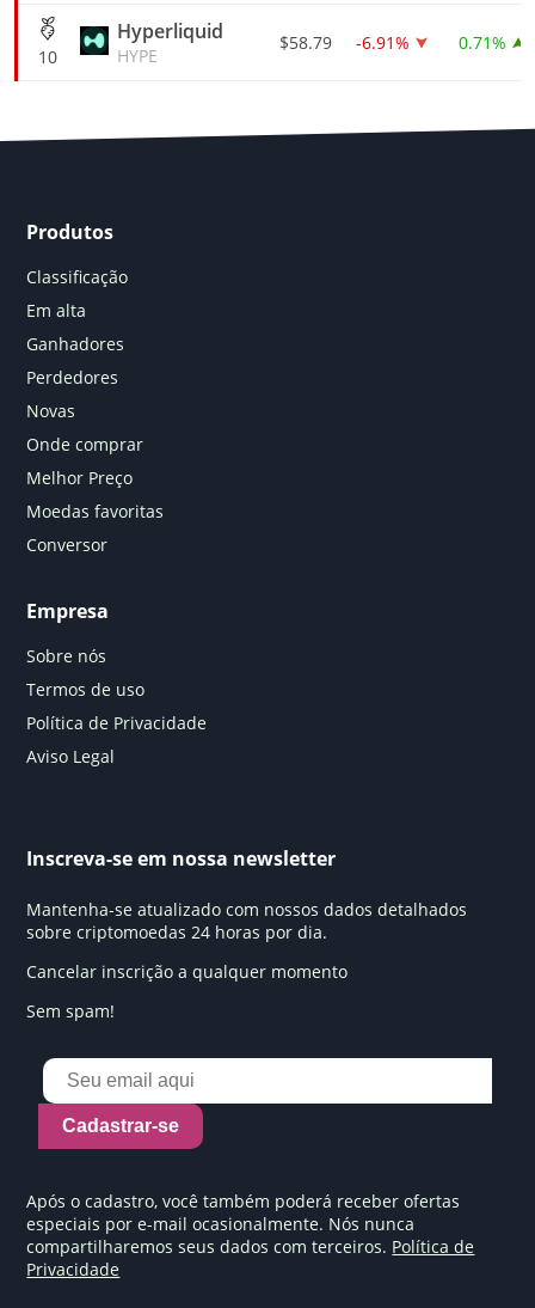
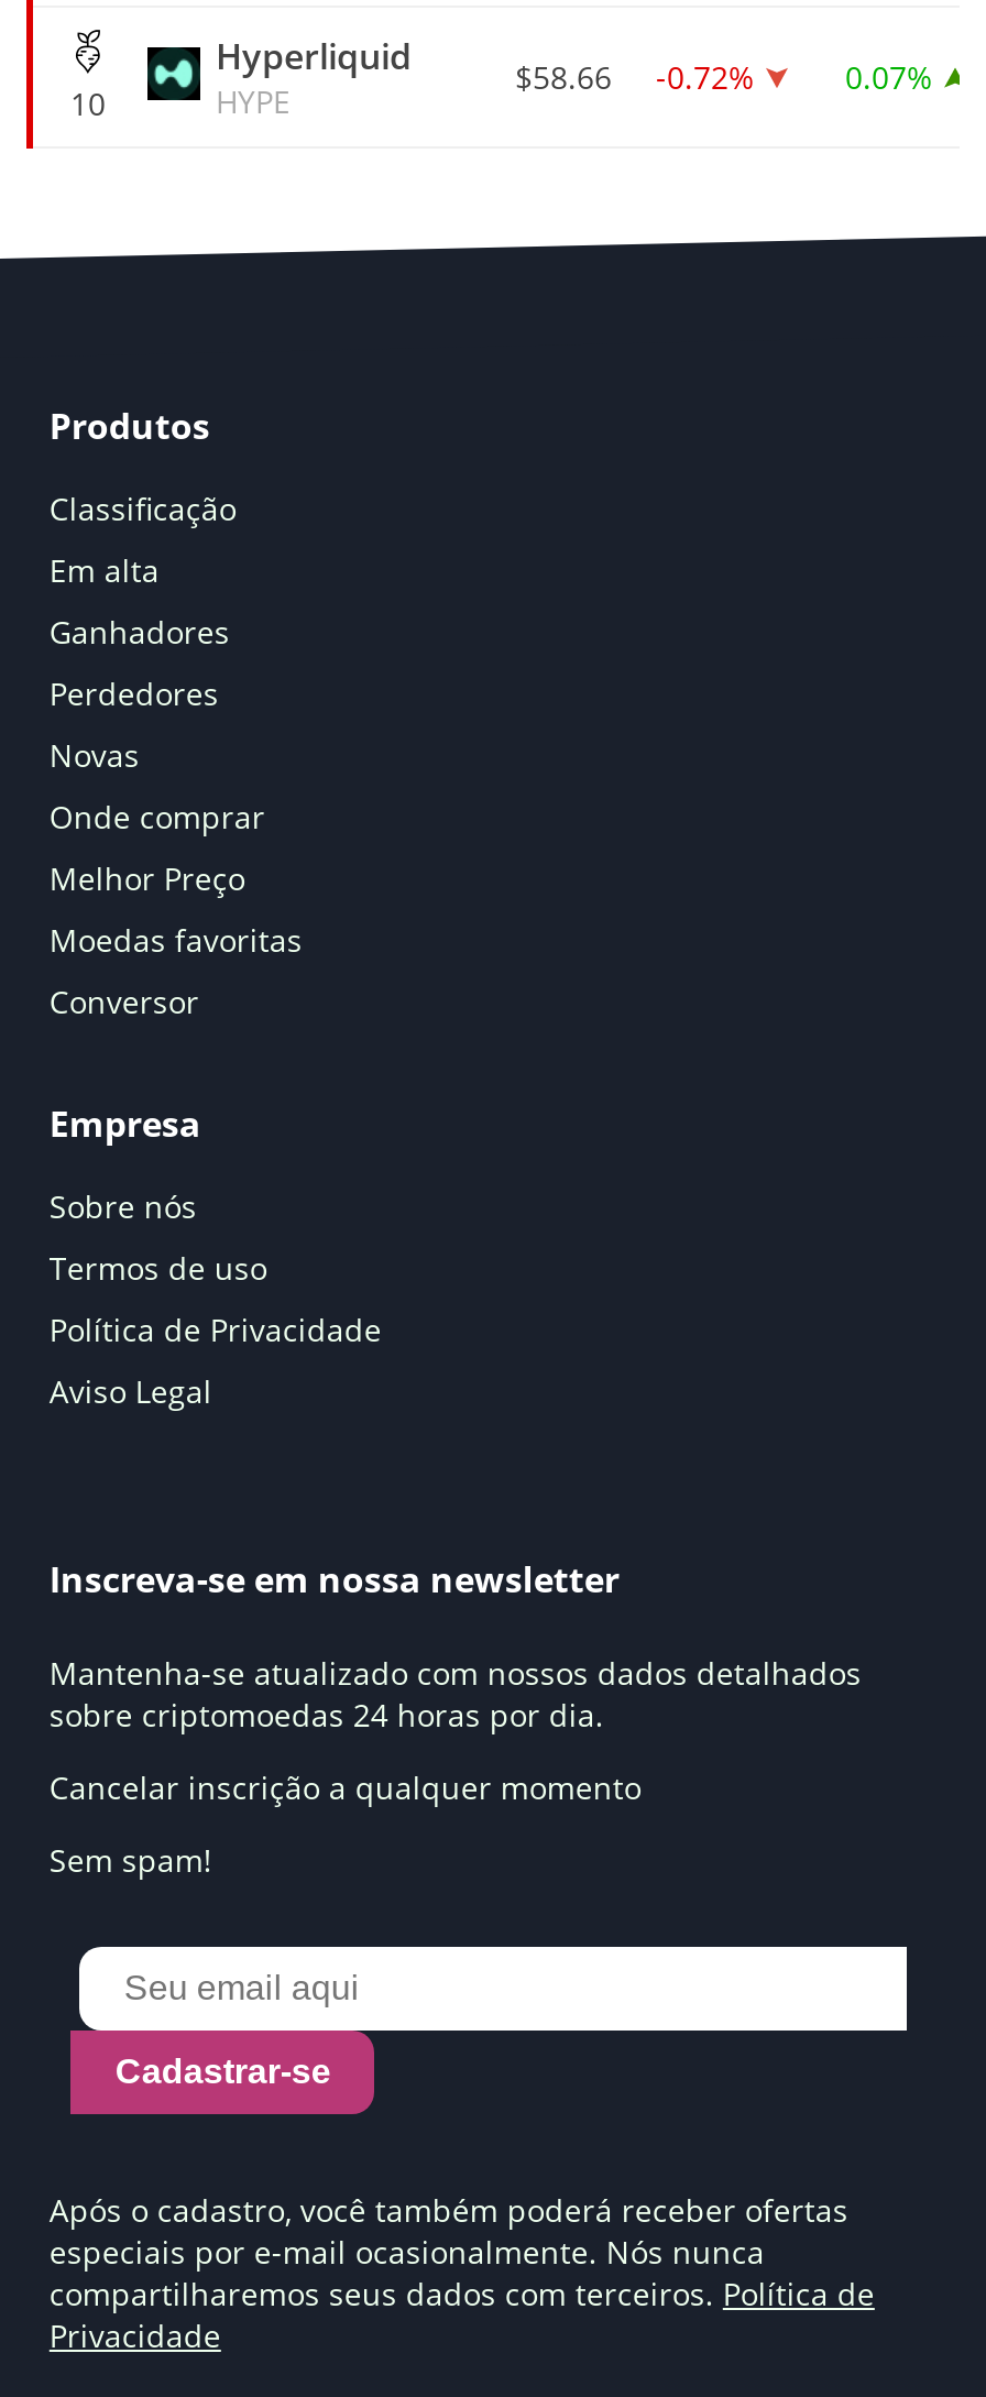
[279,31,332,54] $58.79 -> [515,56,612,98] $58.66
[356,31,414,54] -6.91% -> [656,56,764,98] -0.72%
[459,31,511,54] 0.71% -> [845,56,942,98] 0.07%

